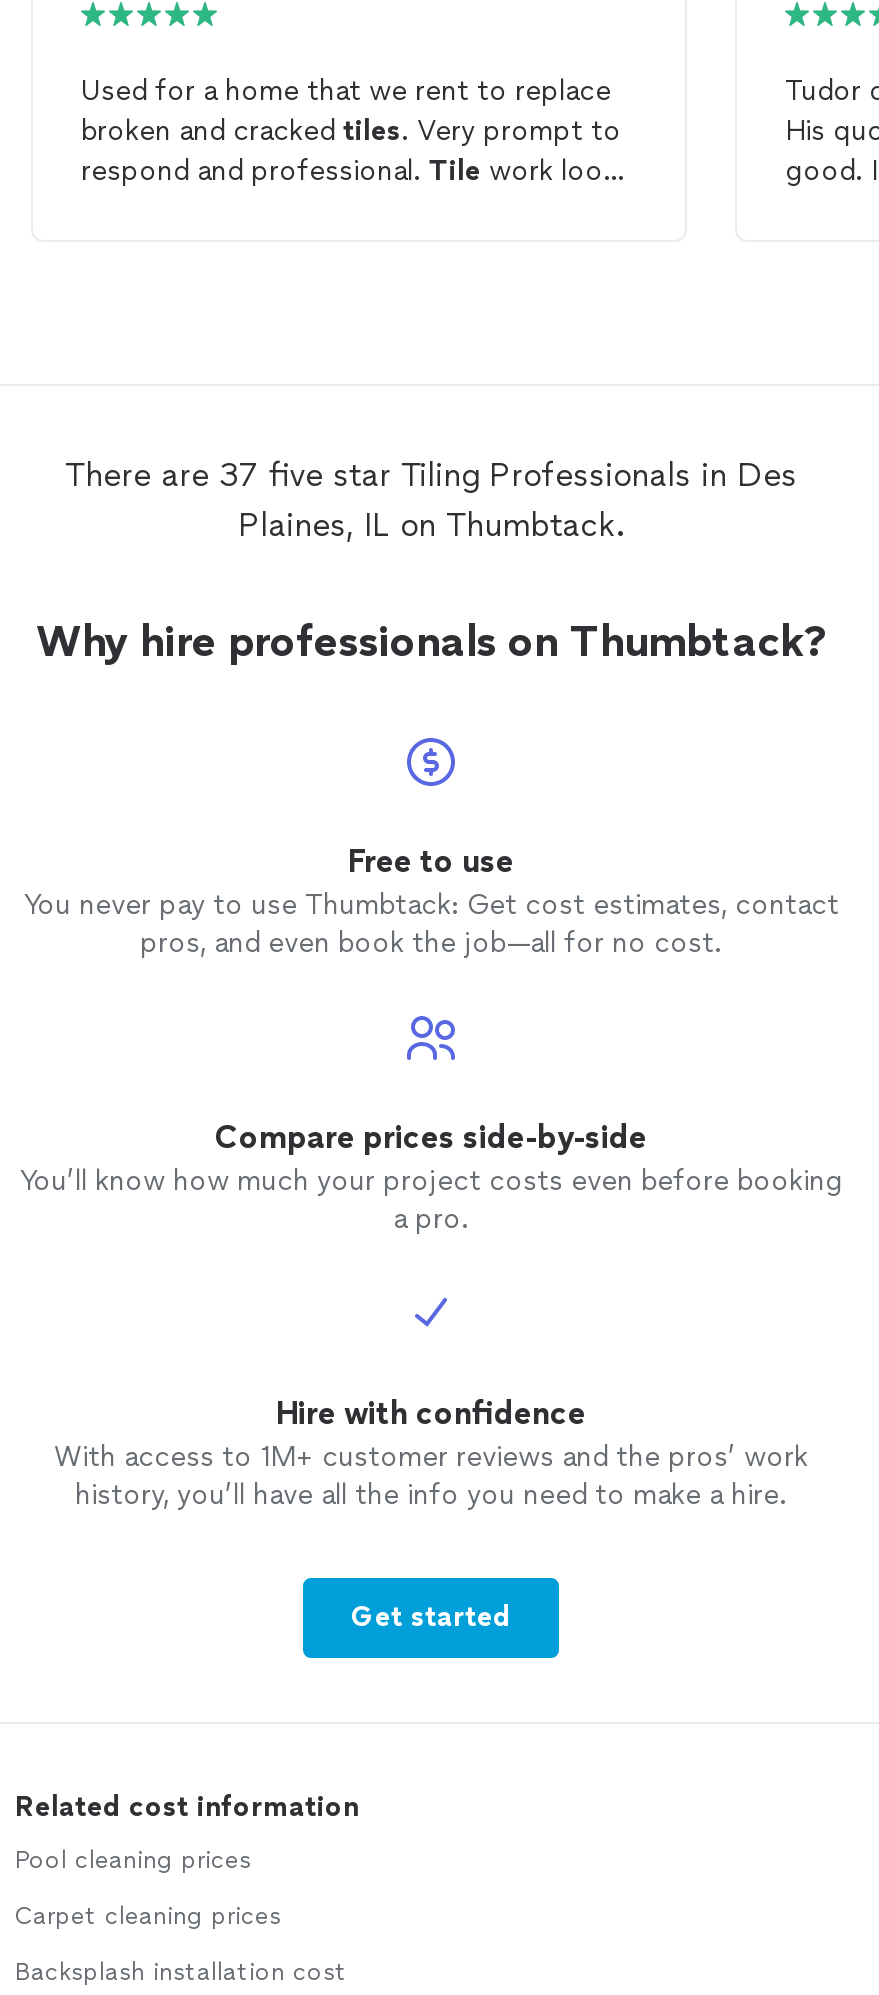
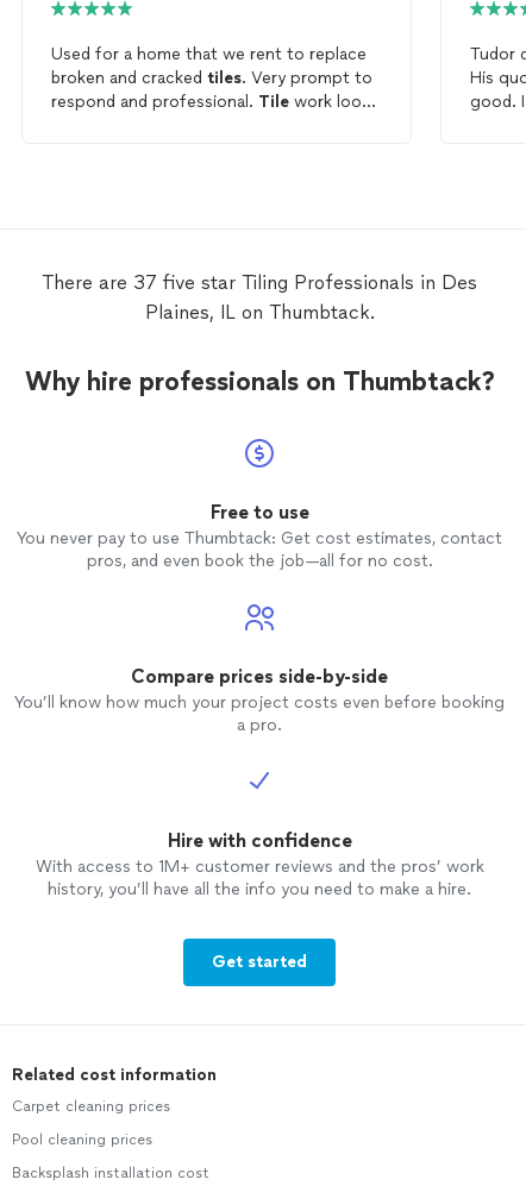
moved [15,1846,251,1874] -> [12,1131,152,1148]: Pool cleaning prices
moved [15,1902,281,1930] -> [12,1098,170,1115]: Carpet cleaning prices

